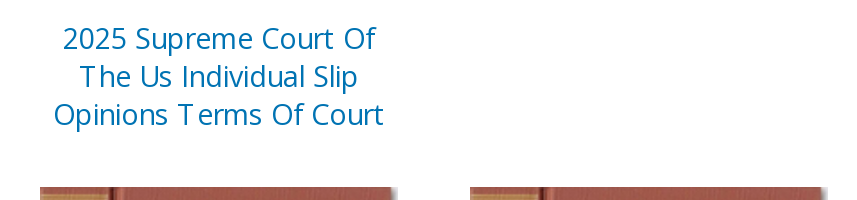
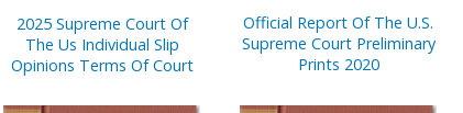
none -> [241,13,435,75] Official Report Of The U.S. | Supreme Court Preliminary | Prints 2020

